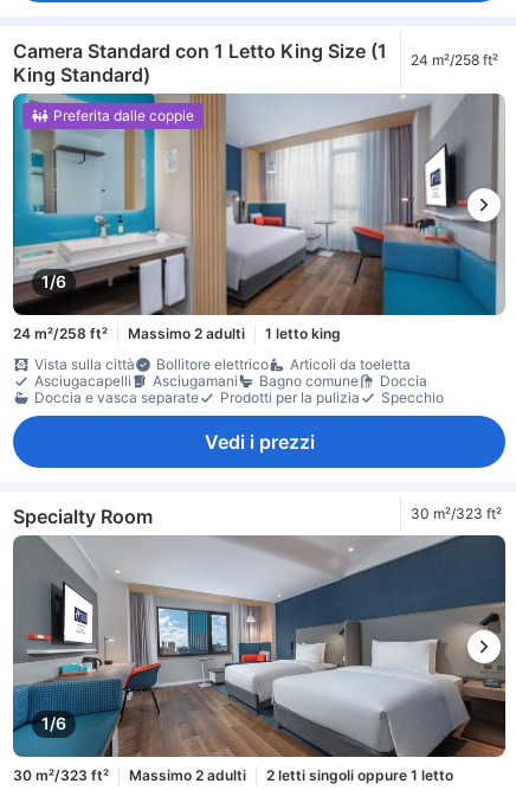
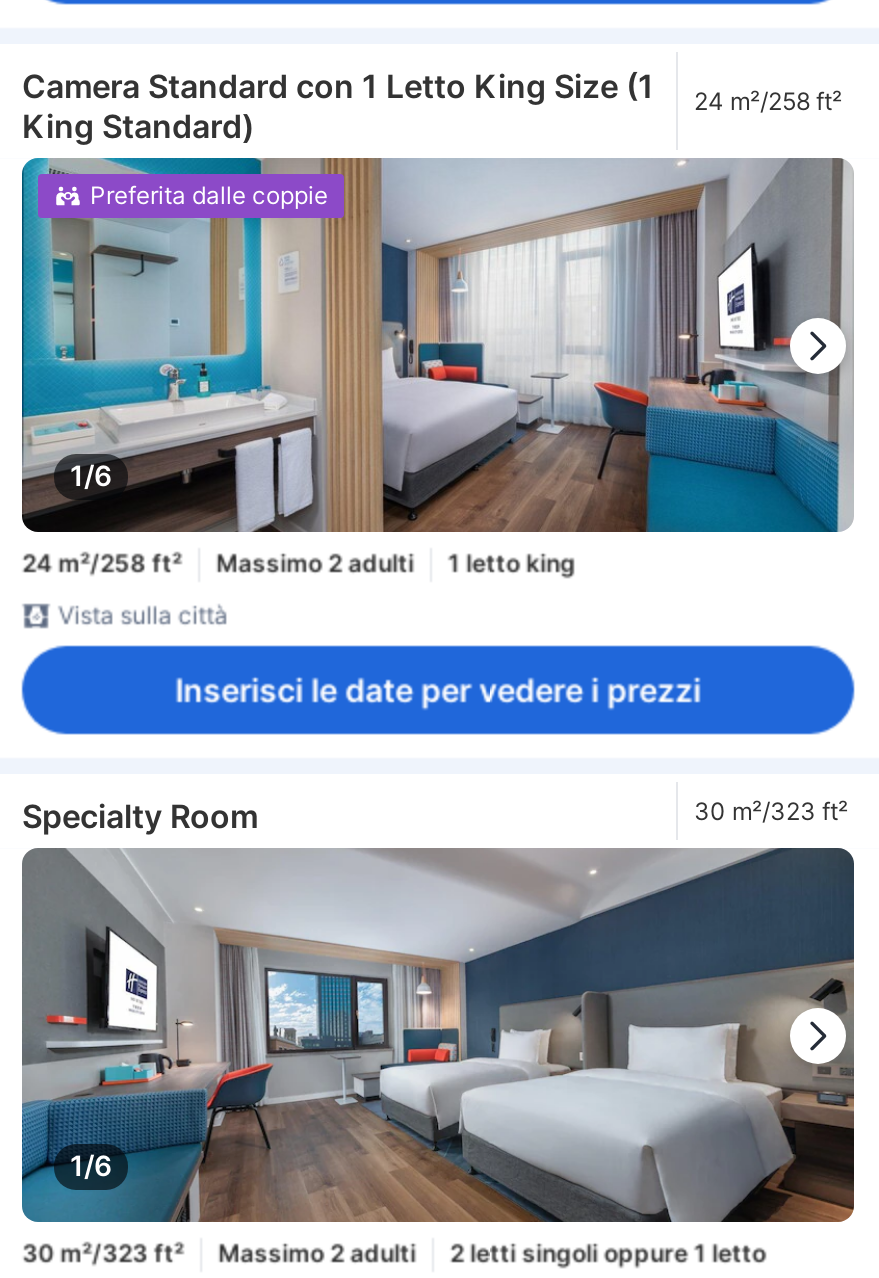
[34,355,444,454] Bollitore elettrico | Articoli da toeletta | Asciugacapelli | Asciugamani | Bagno comune | Doccia | Doccia e vasca separate | Prodotti per la pulizia | Specchio | Vedi i prezzi -> [175,670,701,710] Inserisci le date per vedere i prezzi

